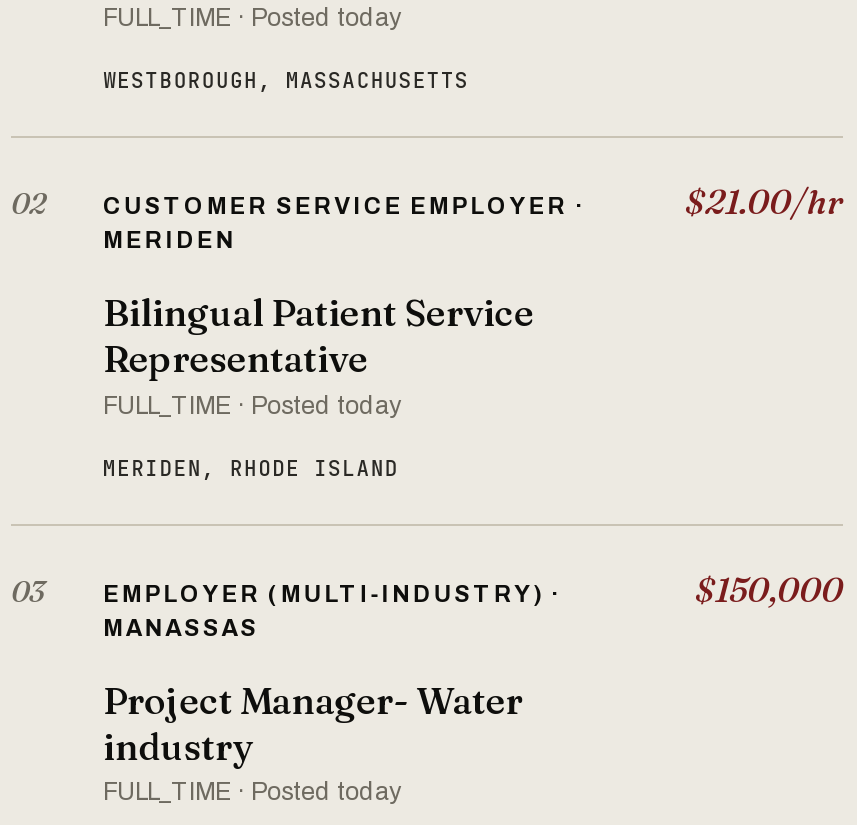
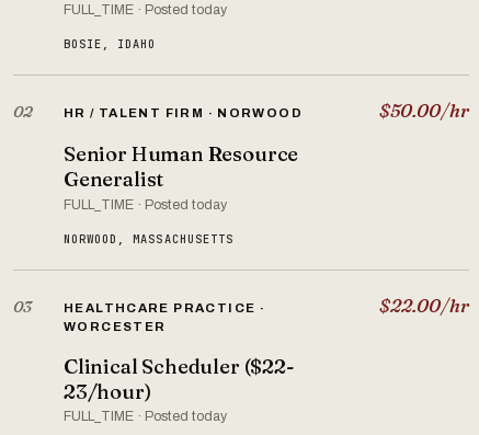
[103,67,469,95] WESTBOROUGH, MASSACHUSETTS -> [64,36,156,52] BOSIE, IDAHO
[685,183,843,223] $21.00/hr -> [379,100,469,122] $50.00/hr
[103,195,586,253] CUSTOMER SERVICE EMPLOYER · | MERIDEN -> [64,107,303,120] HR / TALENT FIRM · NORWOOD
[103,291,534,383] Bilingual Patient Service | Representative -> [64,142,298,192] Senior Human Resource | Generalist
[103,453,399,481] MERIDEN, RHODE ISLAND -> [64,231,233,246] NORWOOD, MASSACHUSETTS
[695,569,843,609] $150,000 -> [379,294,469,316] $22.00/hr
[103,581,562,639] EMPLOYER (MULTI-INDUSTRY) · | MANASSAS -> [64,301,265,333] HEALTHCARE PRACTICE · | WORCESTER
[103,677,523,769] Project Manager- Water | industry -> [64,353,294,404] Clinical Scheduler ($22- | 23/hour)

